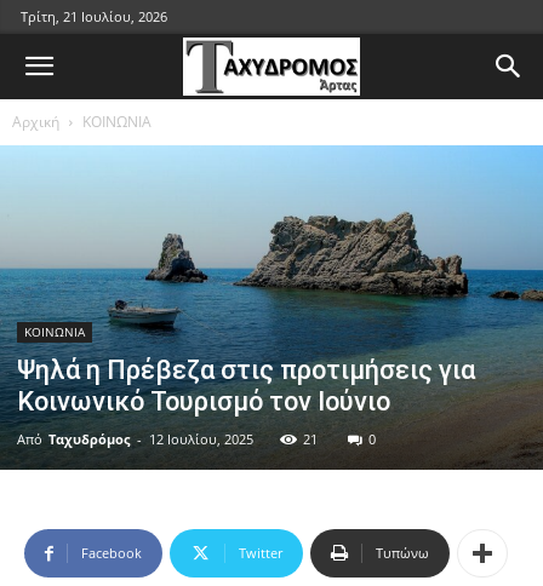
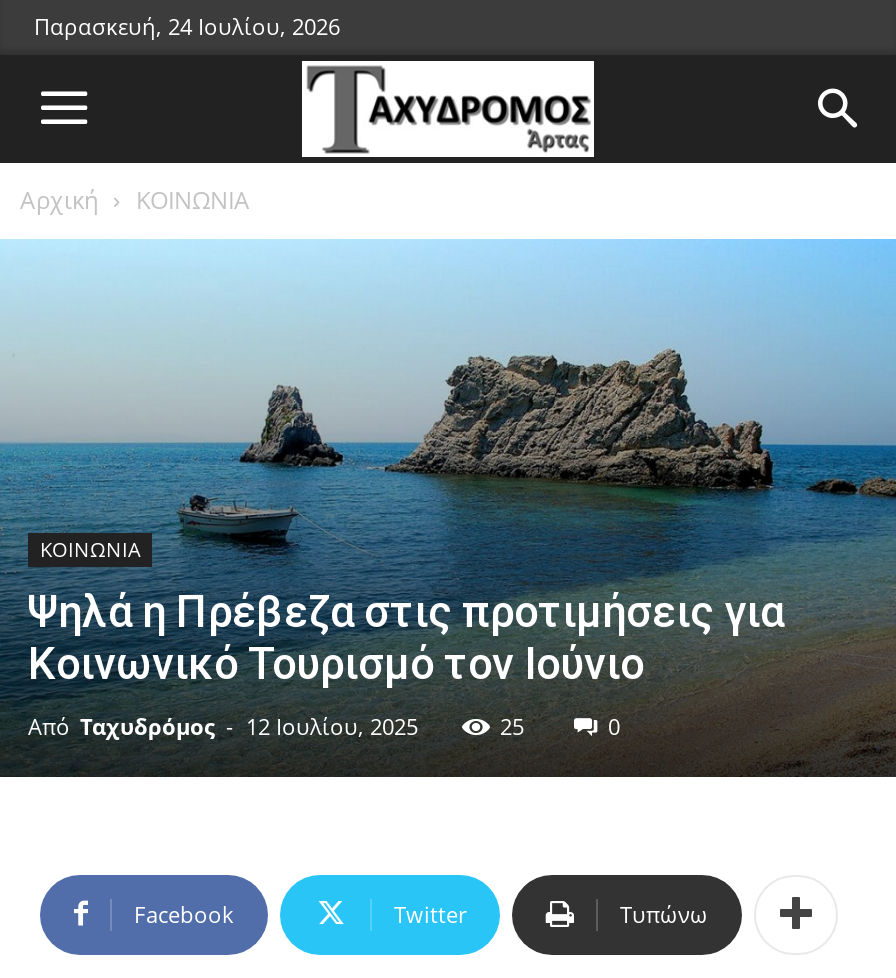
[21,7,167,25] Τρίτη, 21 Ιουλίου, 2026 -> [34,11,340,41] Παρασκευή, 24 Ιουλίου, 2026
[303,430,318,448] 21 -> [500,710,524,740] 25

